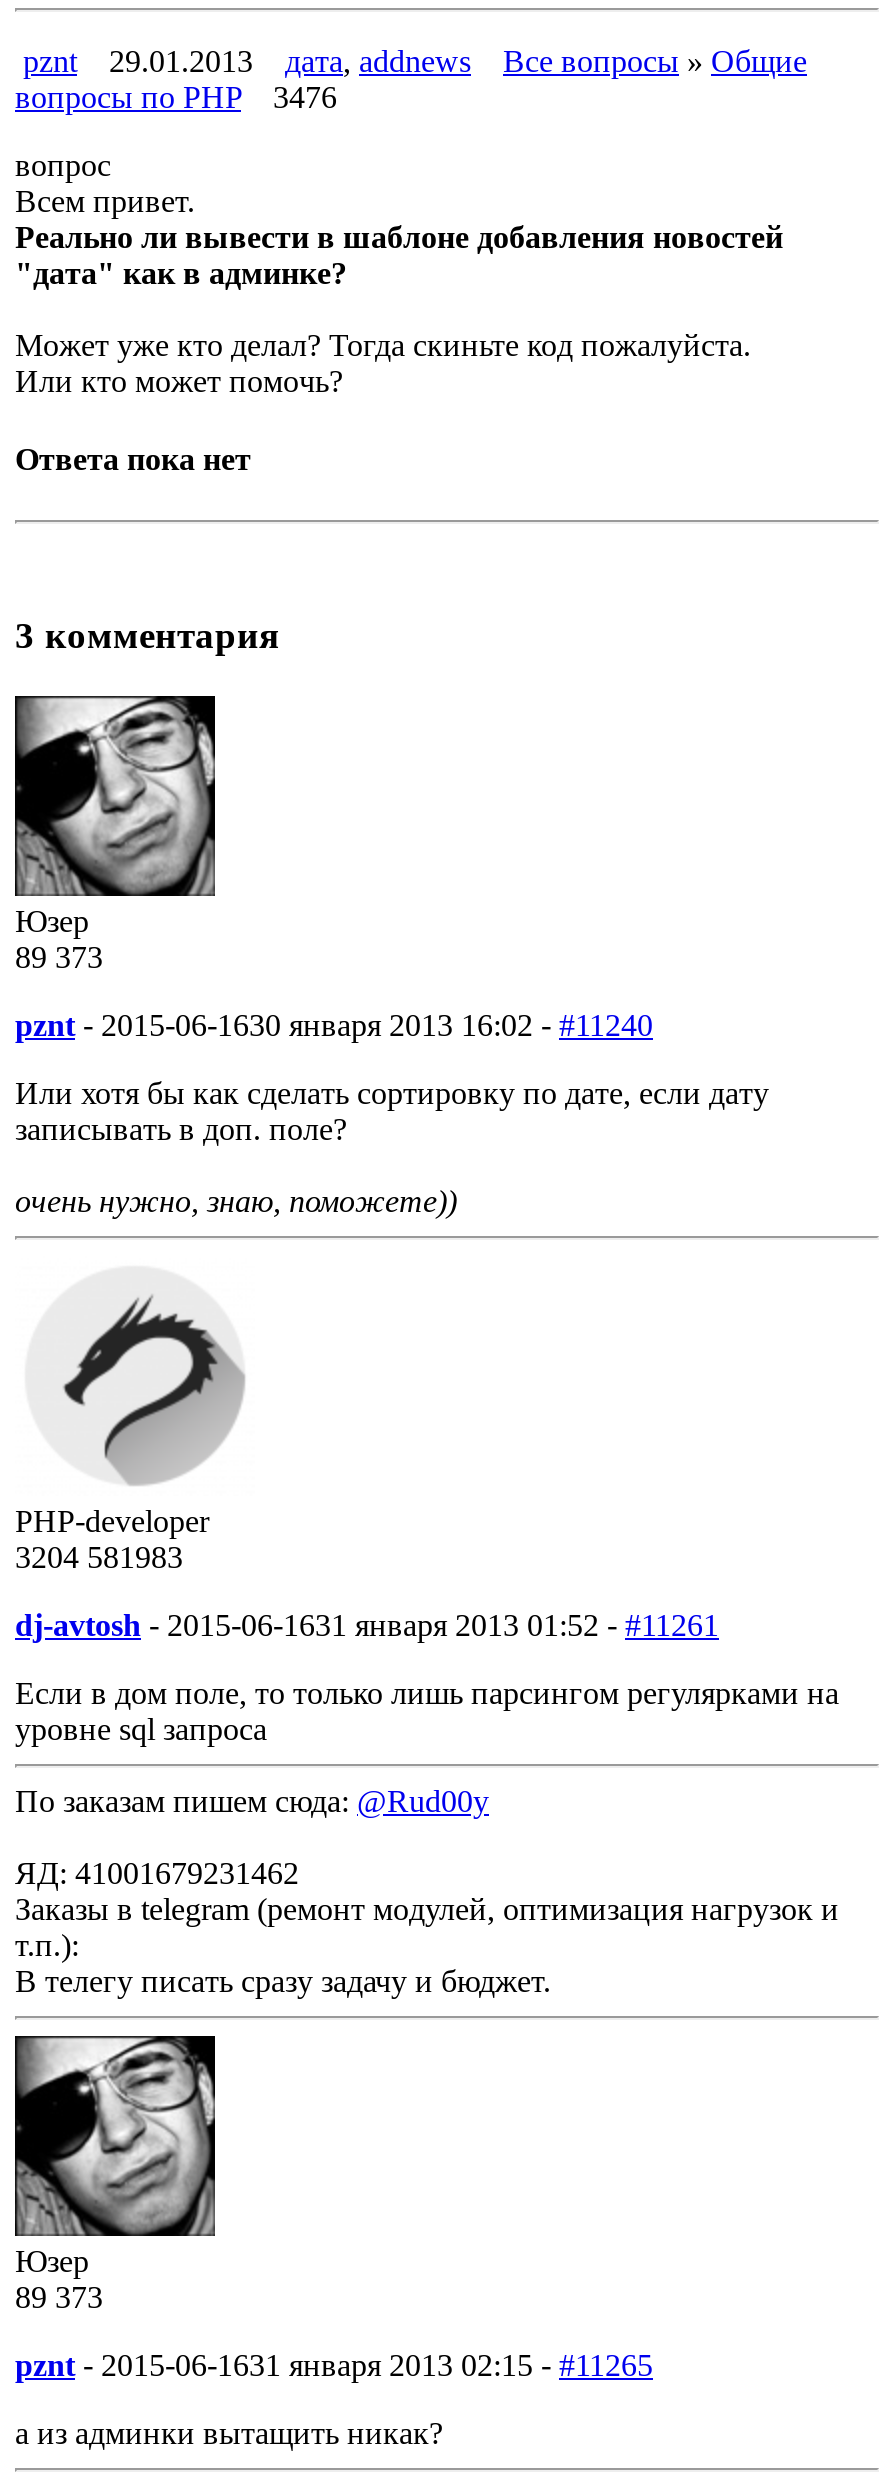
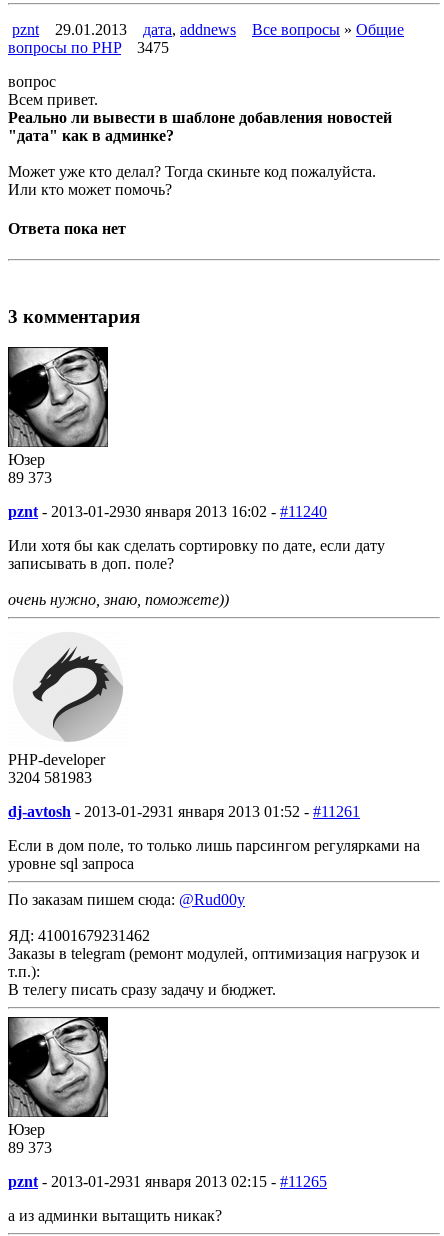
[265,80,337,114] 3476 -> [133,39,169,56] 3475
[15,1008,653,1042] pznt - 2015-06-1630 января 2013 16:02 - #11240 -> [8,503,327,520] pznt - 2013-01-2930 января 2013 16:02 - #11240
[15,1608,719,1642] dj-avtosh - 2015-06-1631 января 2013 01:52 - #11261 -> [8,803,360,820] dj-avtosh - 2013-01-2931 января 2013 01:52 - #11261
[15,2348,653,2382] pznt - 2015-06-1631 января 2013 02:15 - #11265 -> [8,1173,327,1190] pznt - 2013-01-2931 января 2013 02:15 - #11265

